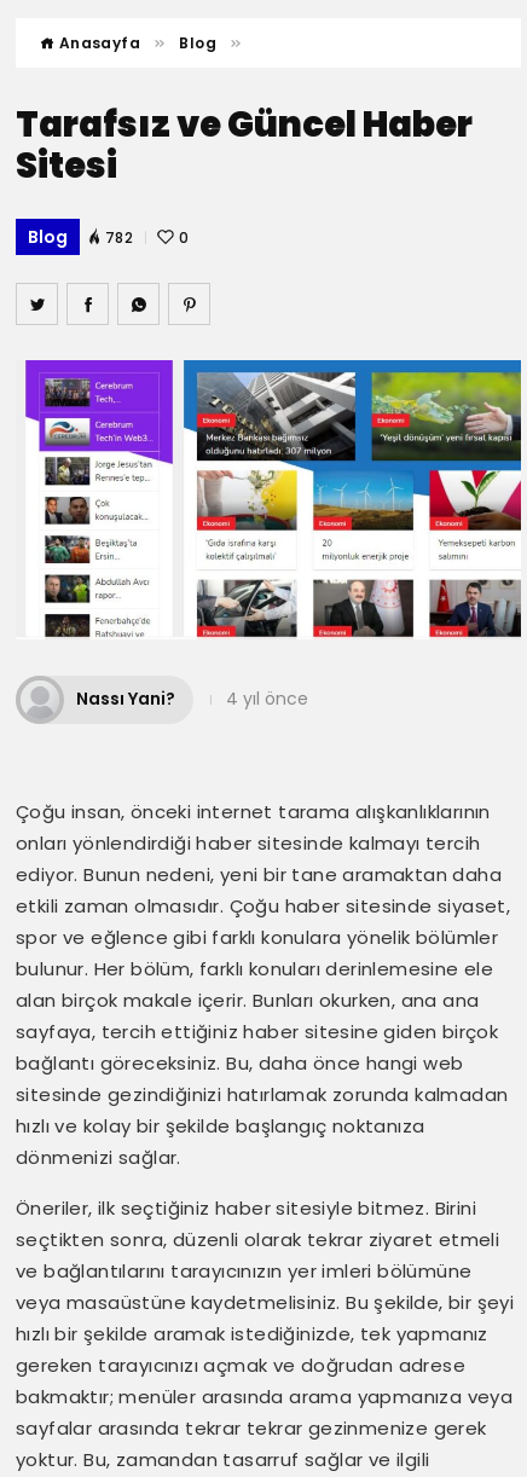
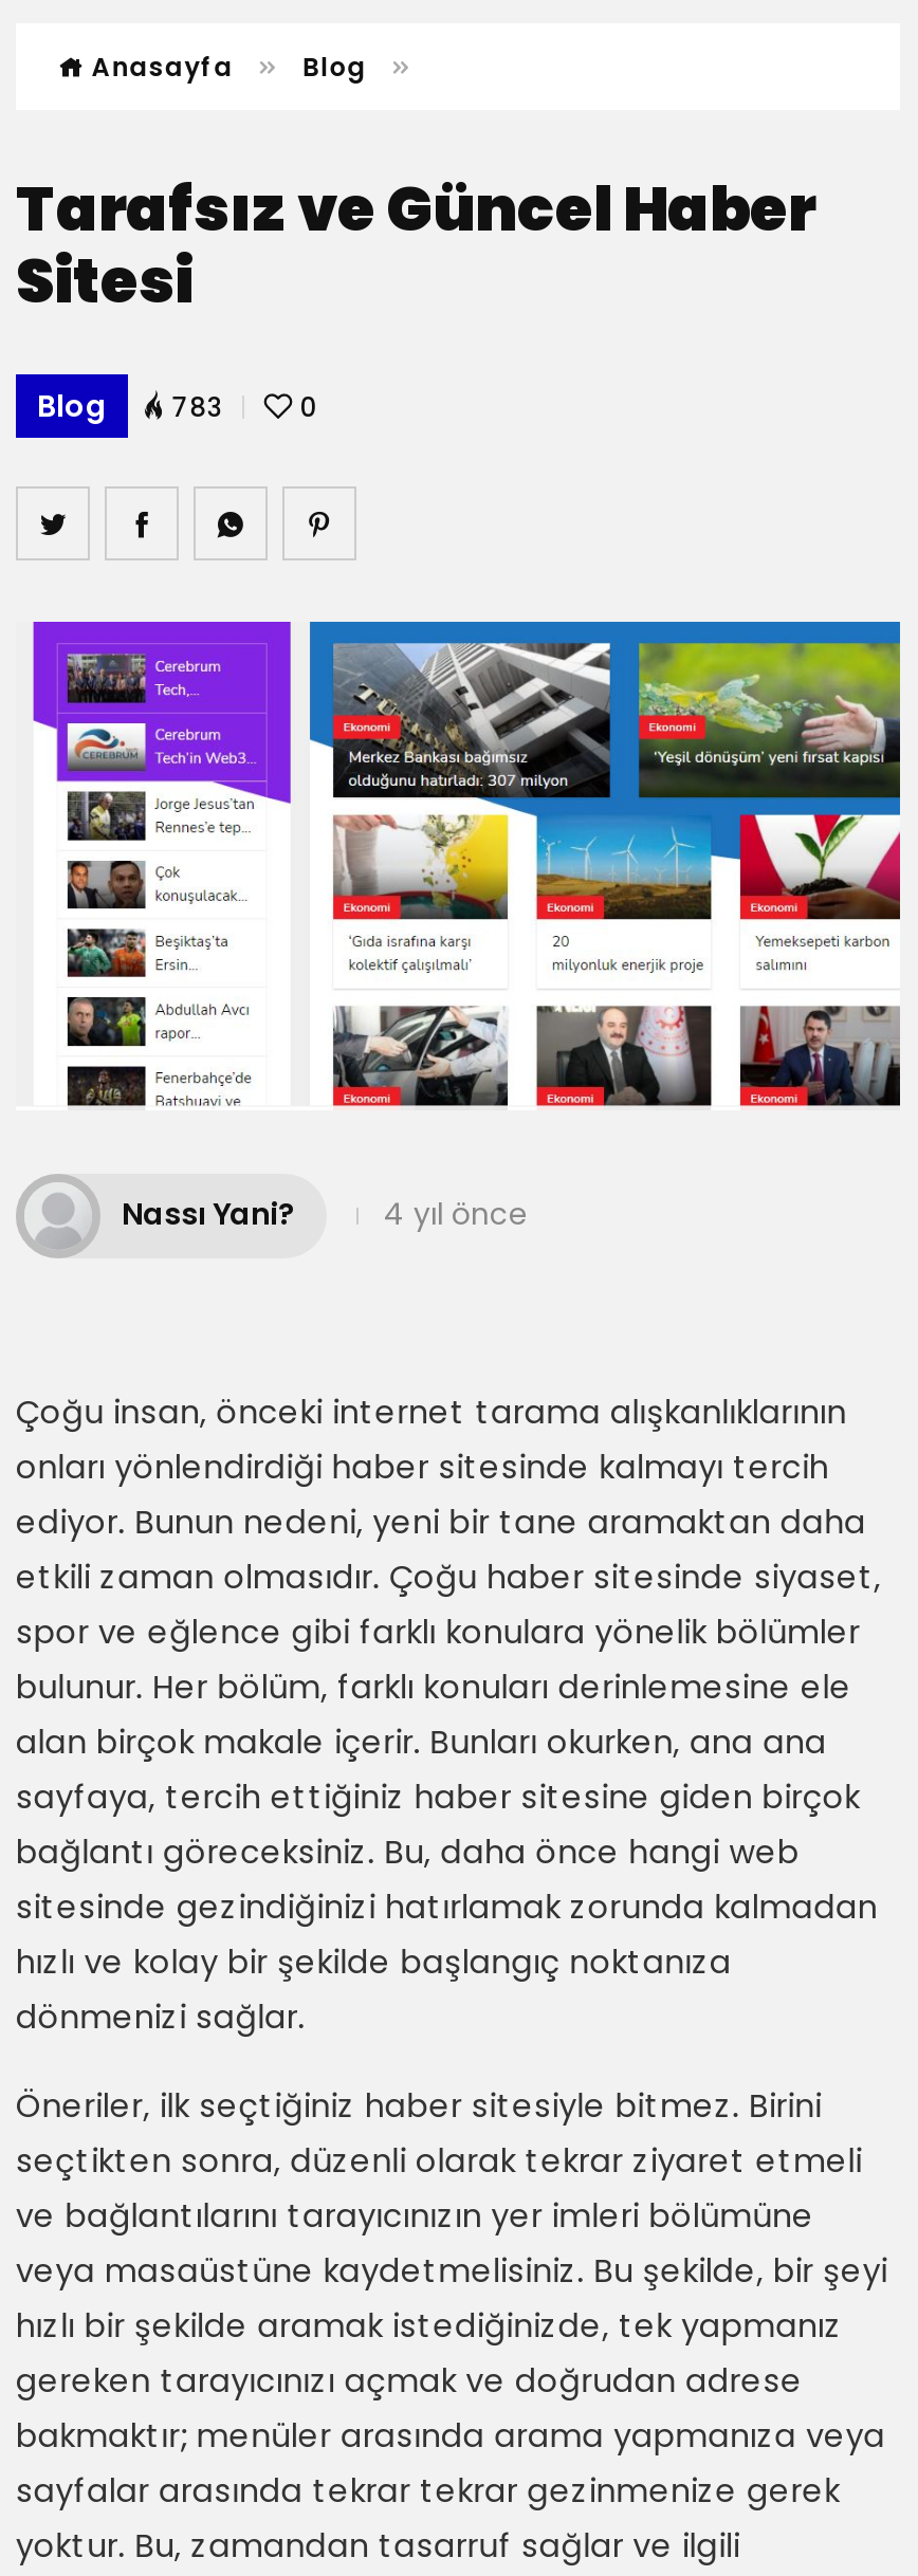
[28,225,189,249] Blog 782 0 -> [37,385,319,427] Blog 783 0

